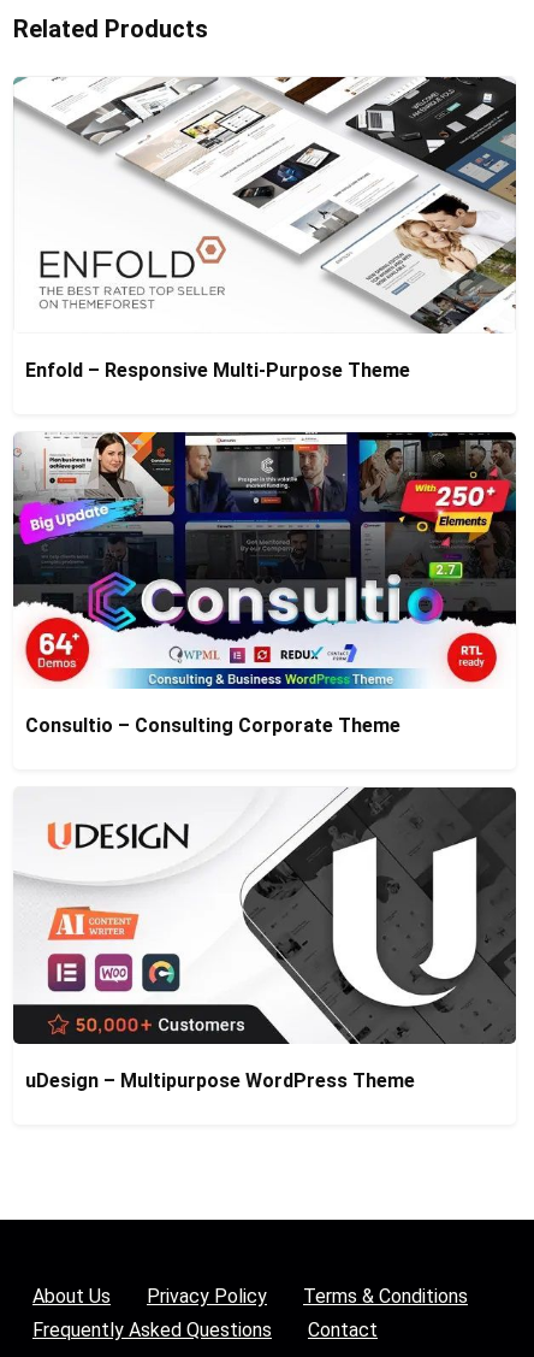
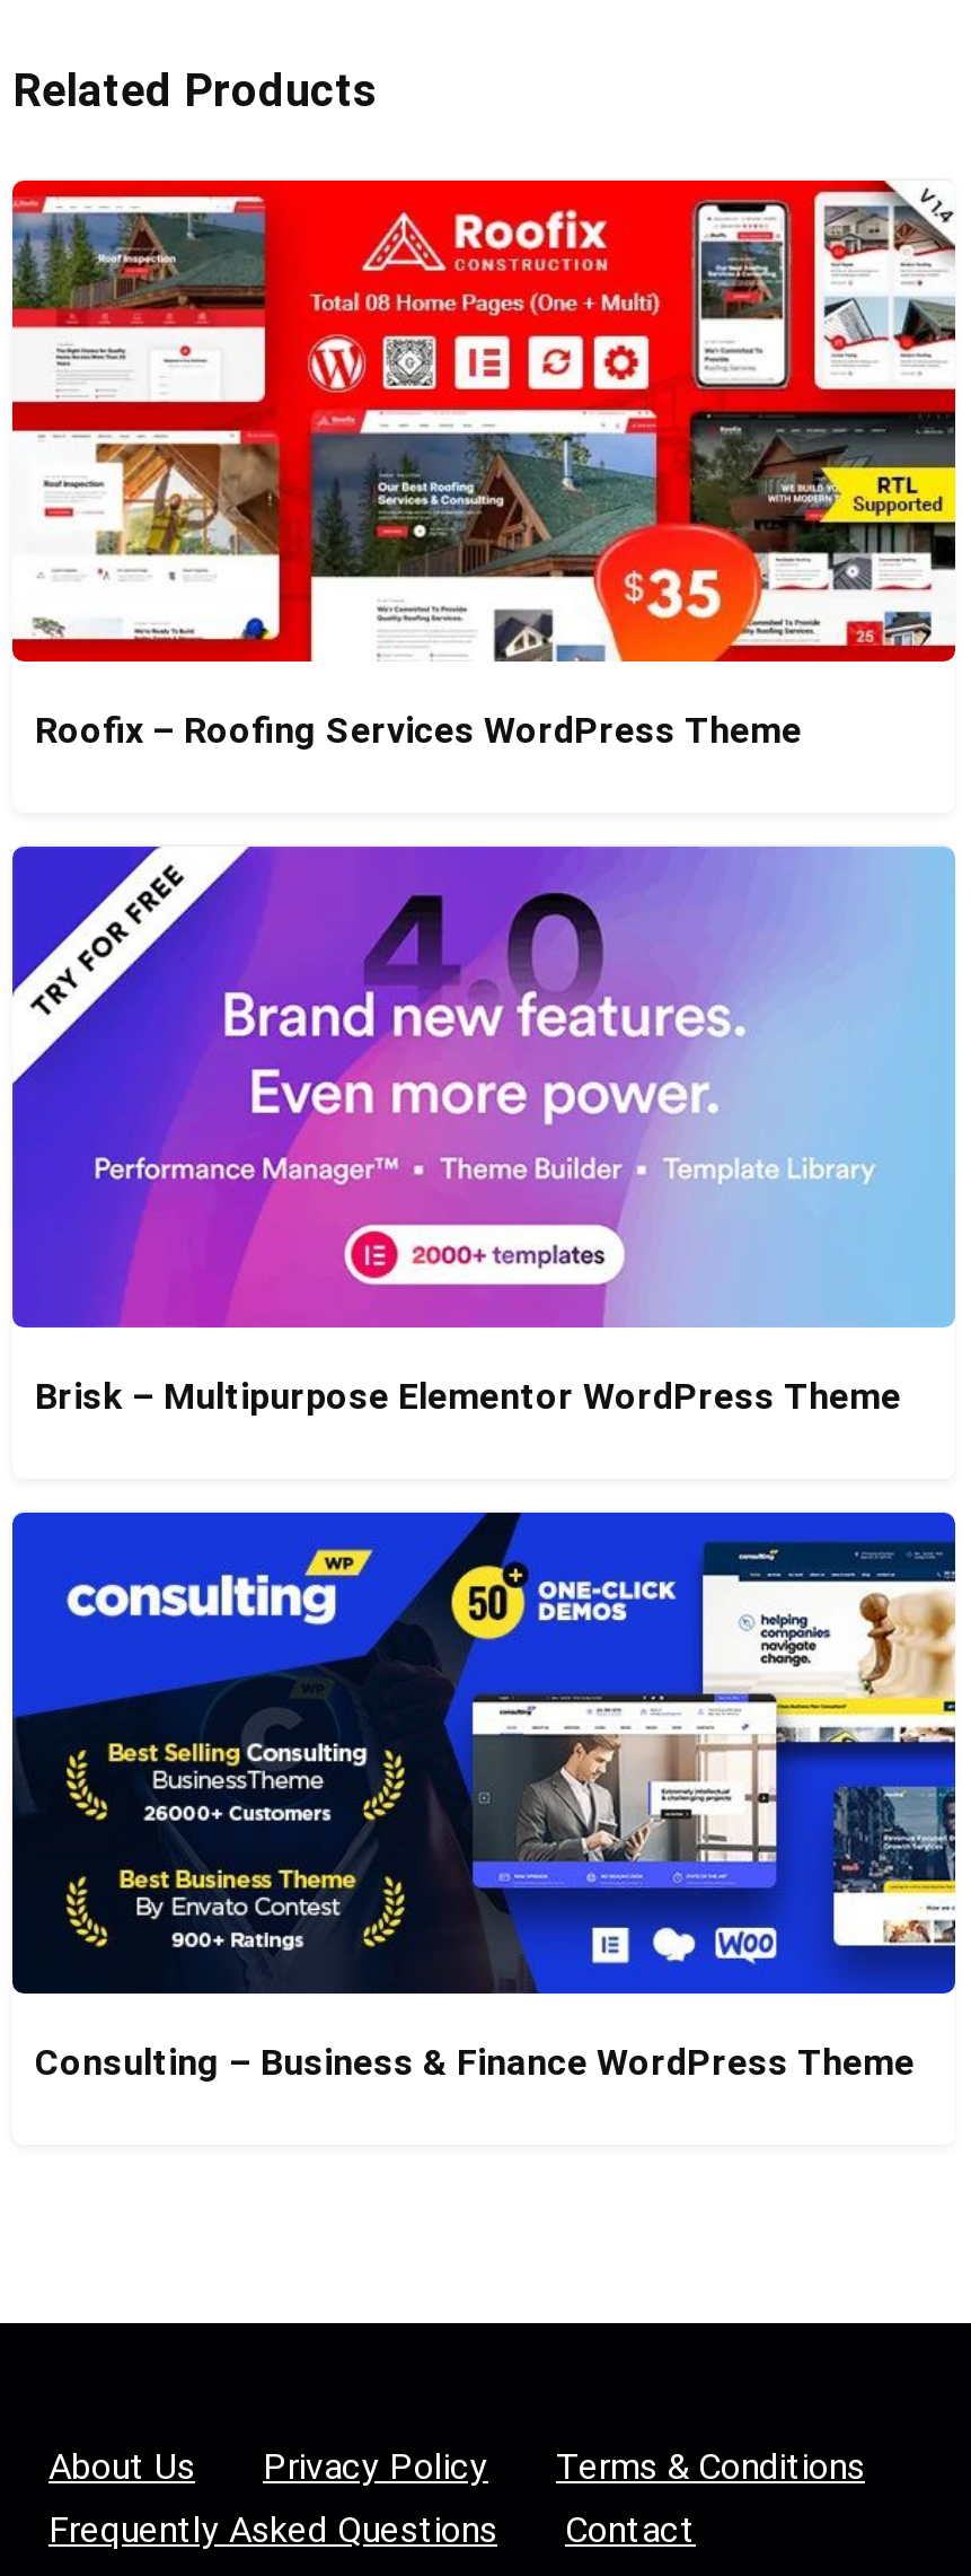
[12,76,517,382] [image] | Enfold – Responsive Multi-Purpose Theme -> [10,178,957,753] [image] | Roofix – Roofing Services WordPress Theme
[12,431,517,737] [image] | Consultio – Consulting Corporate Theme -> [10,844,957,1419] [image] | Brisk – Multipurpose Elementor WordPress Theme
[13,786,517,1093] [image] | uDesign – Multipurpose WordPress Theme -> [10,1510,957,2085] [image] | Consulting – Business & Finance WordPress Theme

